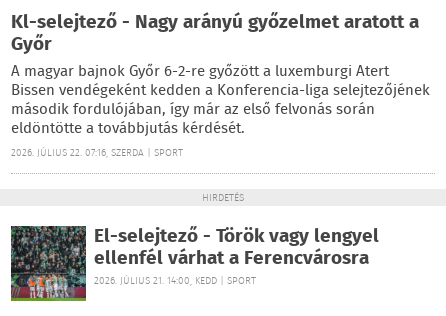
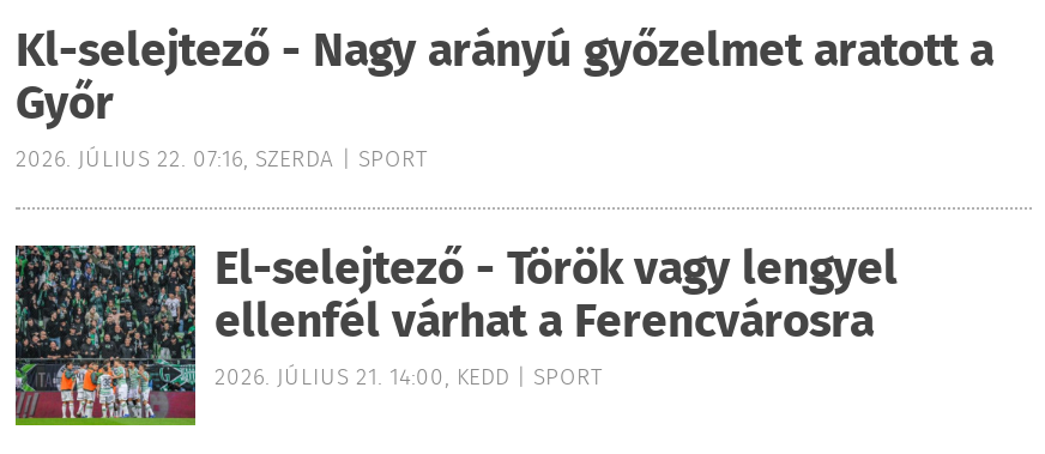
[11,60,430,141] A magyar bajnok Győr 6-2-re győzött a luxemburgi Atert | Bissen vendégeként kedden a Konferencia-liga selejtezőjének | második fordulójában, így már az első felvonás során | eldöntötte a továbbjutás kérdését. -> none
[202,191,244,206] HIRDETÉS -> none

